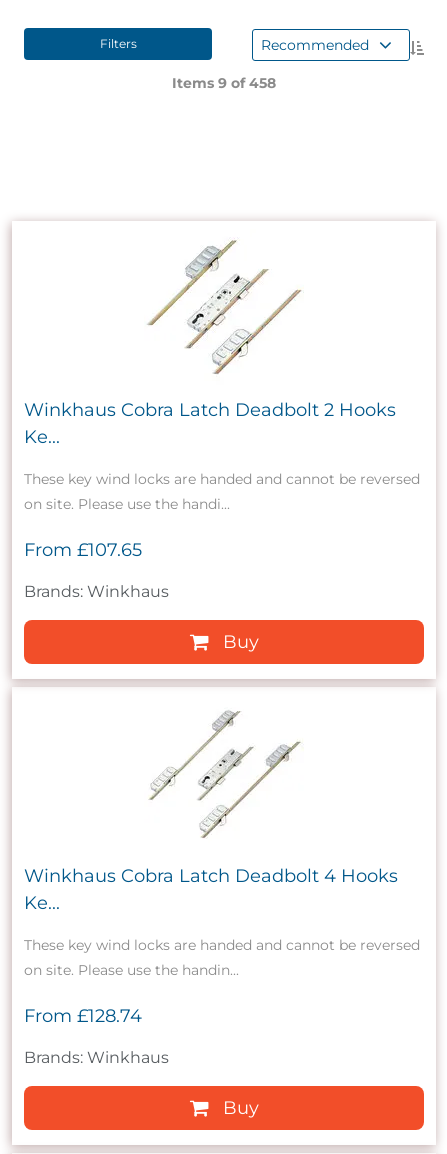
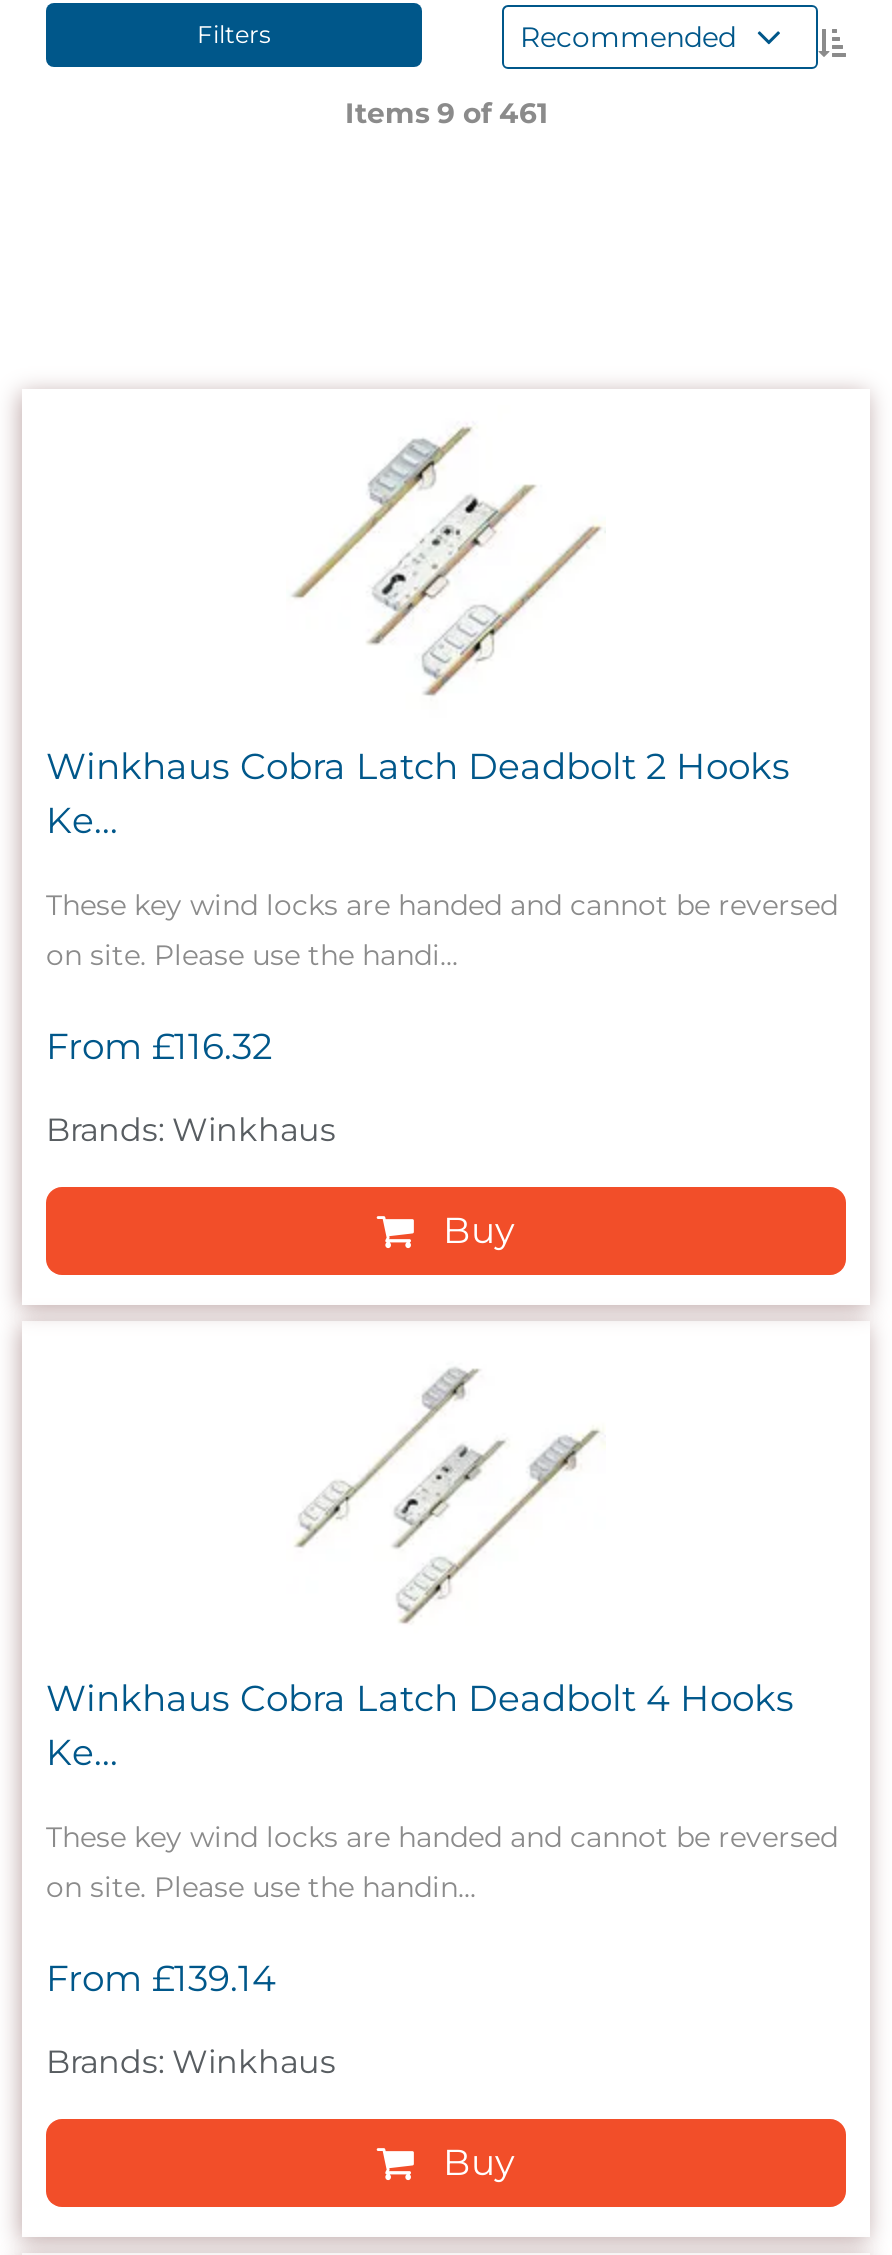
[172,74,276,92] Items 9 of 458 -> [345,96,547,132] Items 9 of 461
[24,539,142,561] From £107.65 -> [46,1025,272,1069] From £116.32
[24,1005,142,1027] From £128.74 -> [46,1957,276,2001] From £139.14

